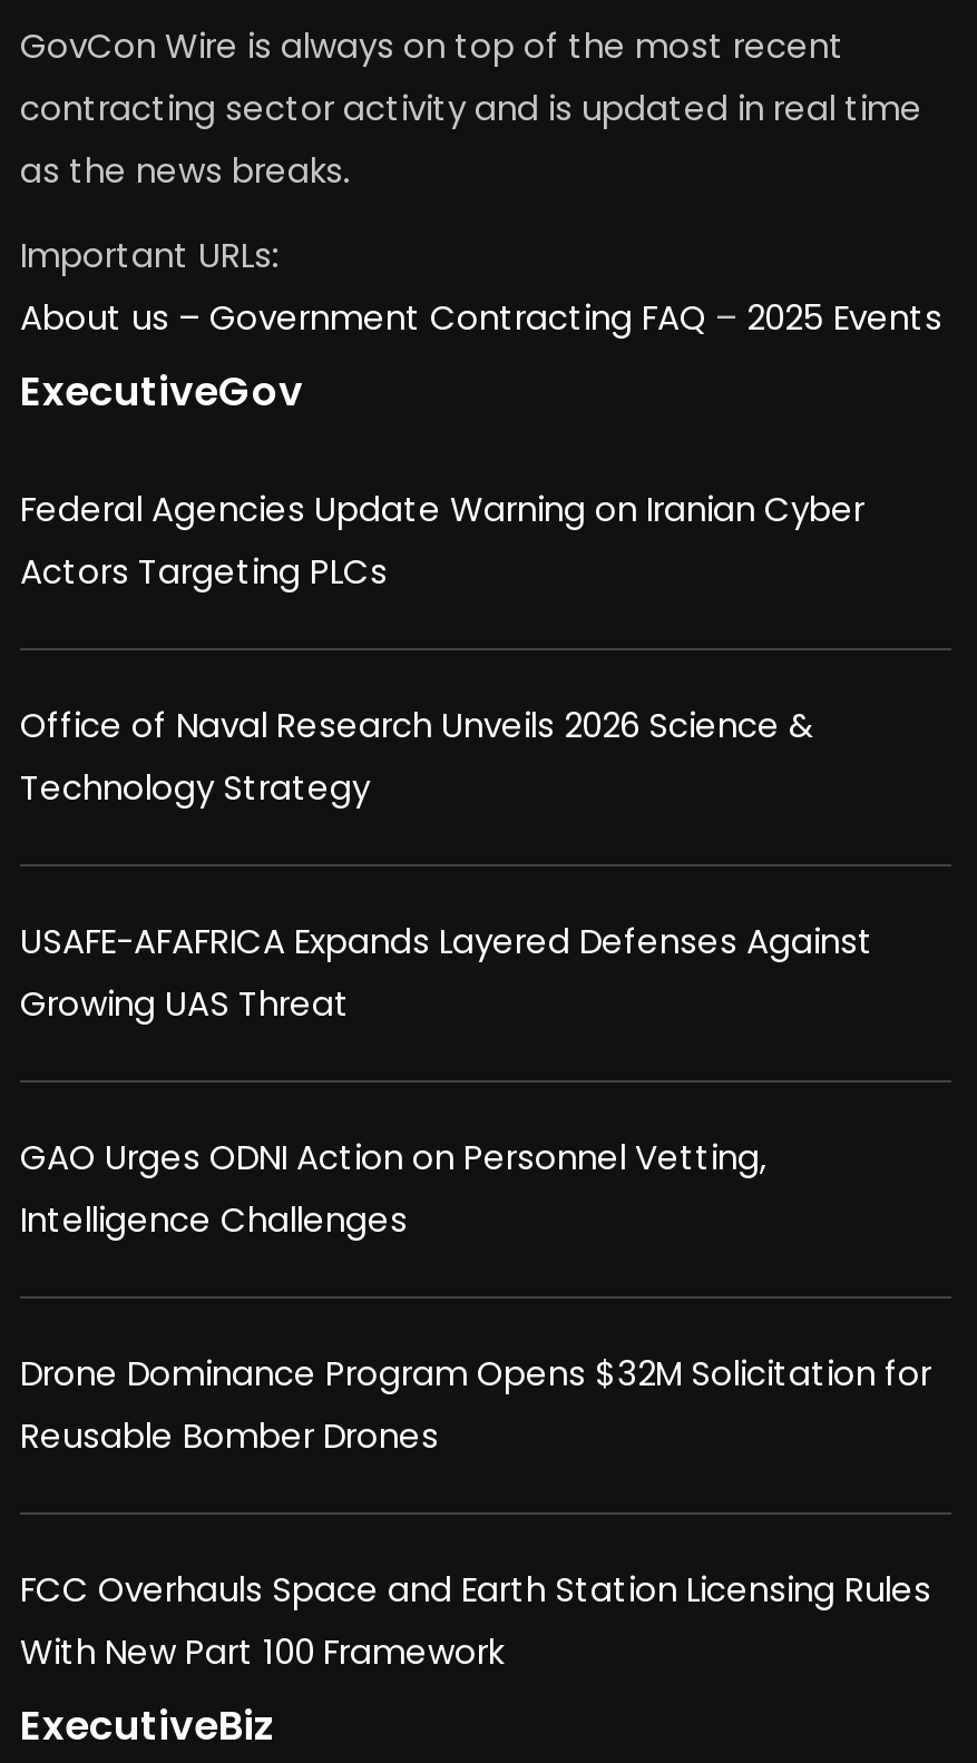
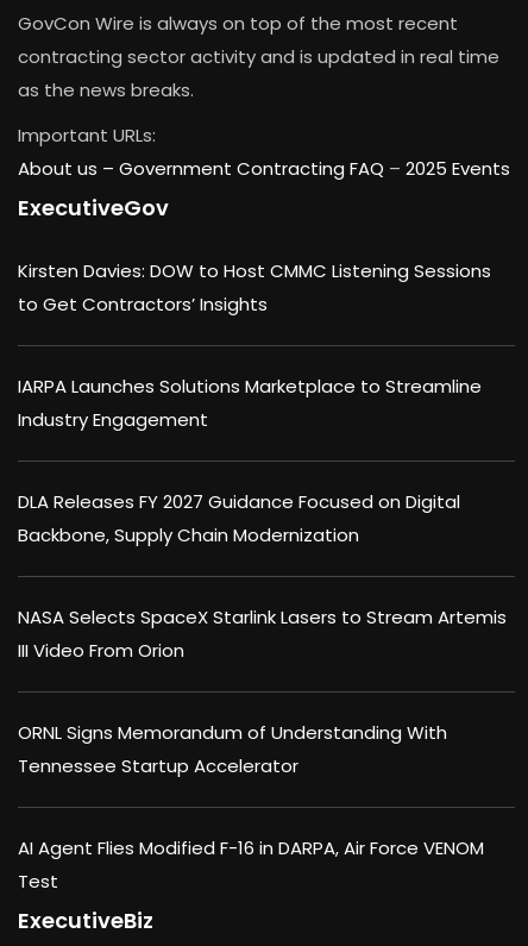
[20,485,864,594] Federal Agencies Update Warning on Iranian Cyber | Actors Targeting PLCs -> [18,258,491,316] Kirsten Davies: DOW to Host CMMC Listening Sessions | to Get Contractors’ Insights
[20,701,813,810] Office of Naval Research Unveils 2026 Science & | Technology Strategy -> [18,373,482,432] IARPA Launches Solutions Marketplace to Streamline | Industry Engagement
[20,917,873,1026] USAFE-AFAFRICA Expands Layered Defenses Against | Growing UAS Threat -> [18,489,460,547] DLA Releases FY 2027 Guidance Focused on Digital | Backbone, Supply Chain Modernization
[20,1133,766,1242] GAO Urges ODNI Action on Personnel Vetting, | Intelligence Challenges -> [18,604,507,662] NASA Selects SpaceX Starlink Lasers to Stream Artemis | III Video From Orion
[20,1349,931,1458] Drone Dominance Program Opens $32M Solicitation for | Reusable Bomber Drones -> [18,720,447,778] ORNL Signs Memorandum of Understanding With | Tennessee Startup Accelerator
[20,1565,931,1674] FCC Overhauls Space and Earth Station Licensing Rules | With New Part 100 Framework -> [18,835,484,893] AI Agent Flies Modified F-16 in DARPA, Air Force VENOM | Test

